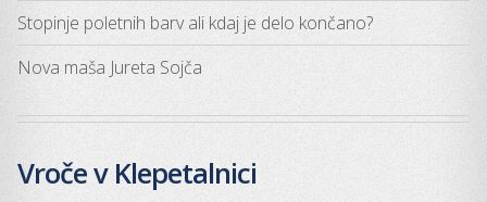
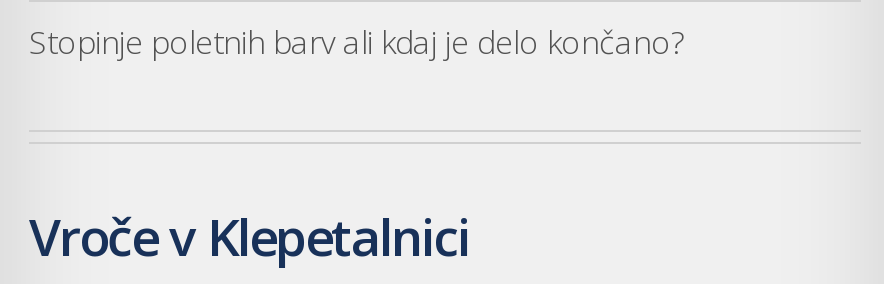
[17,55,202,79] Nova maša Jureta Sojča -> none

